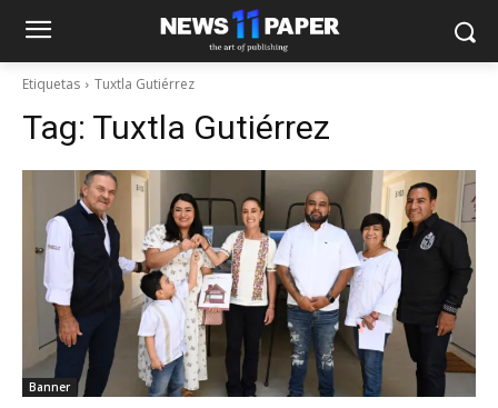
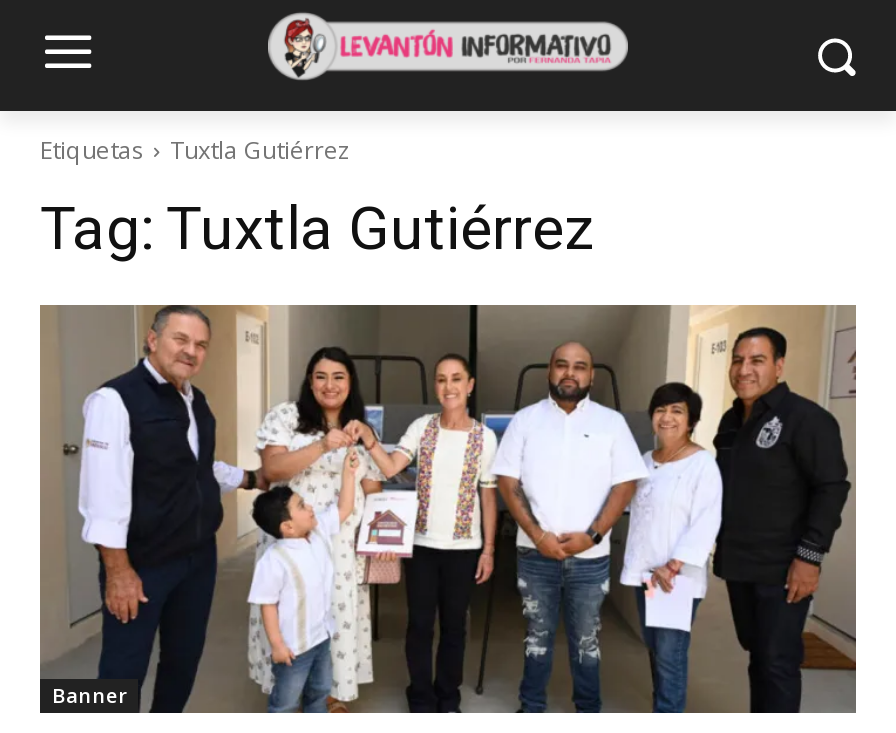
[149,8,349,52] [image] -> [266,11,630,91] [image]

